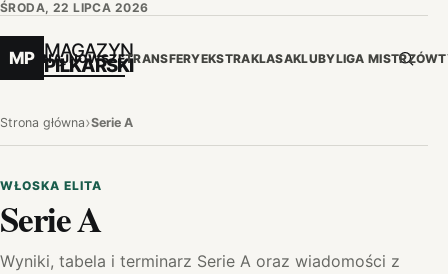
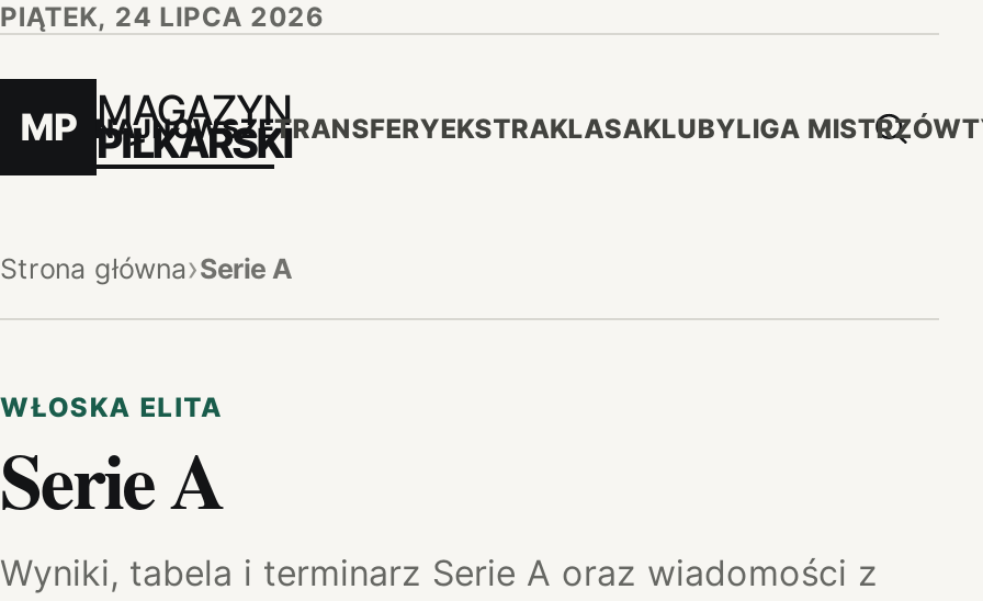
[0,0,148,15] ŚRODA, 22 LIPCA 2026 -> [0,0,324,33] PIĄTEK, 24 LIPCA 2026

